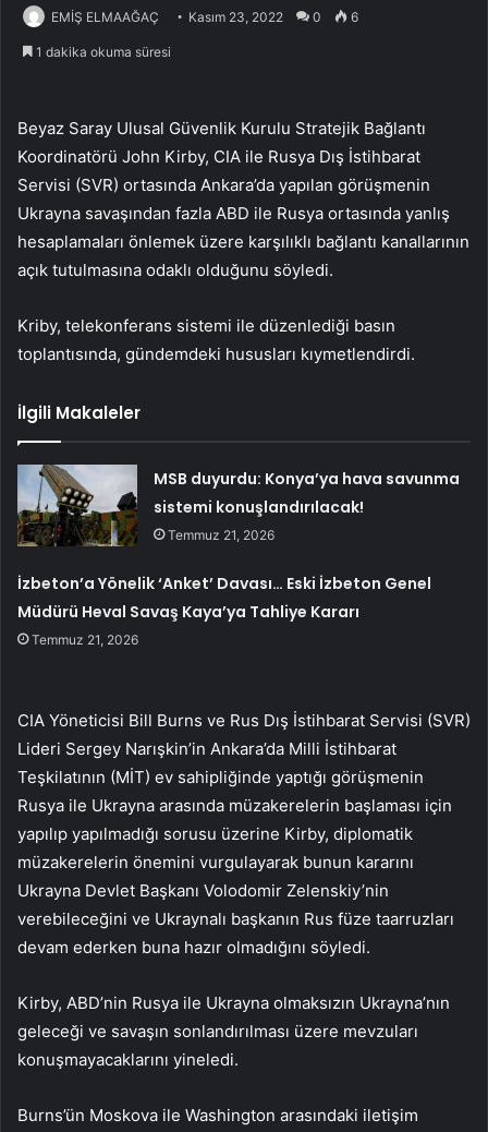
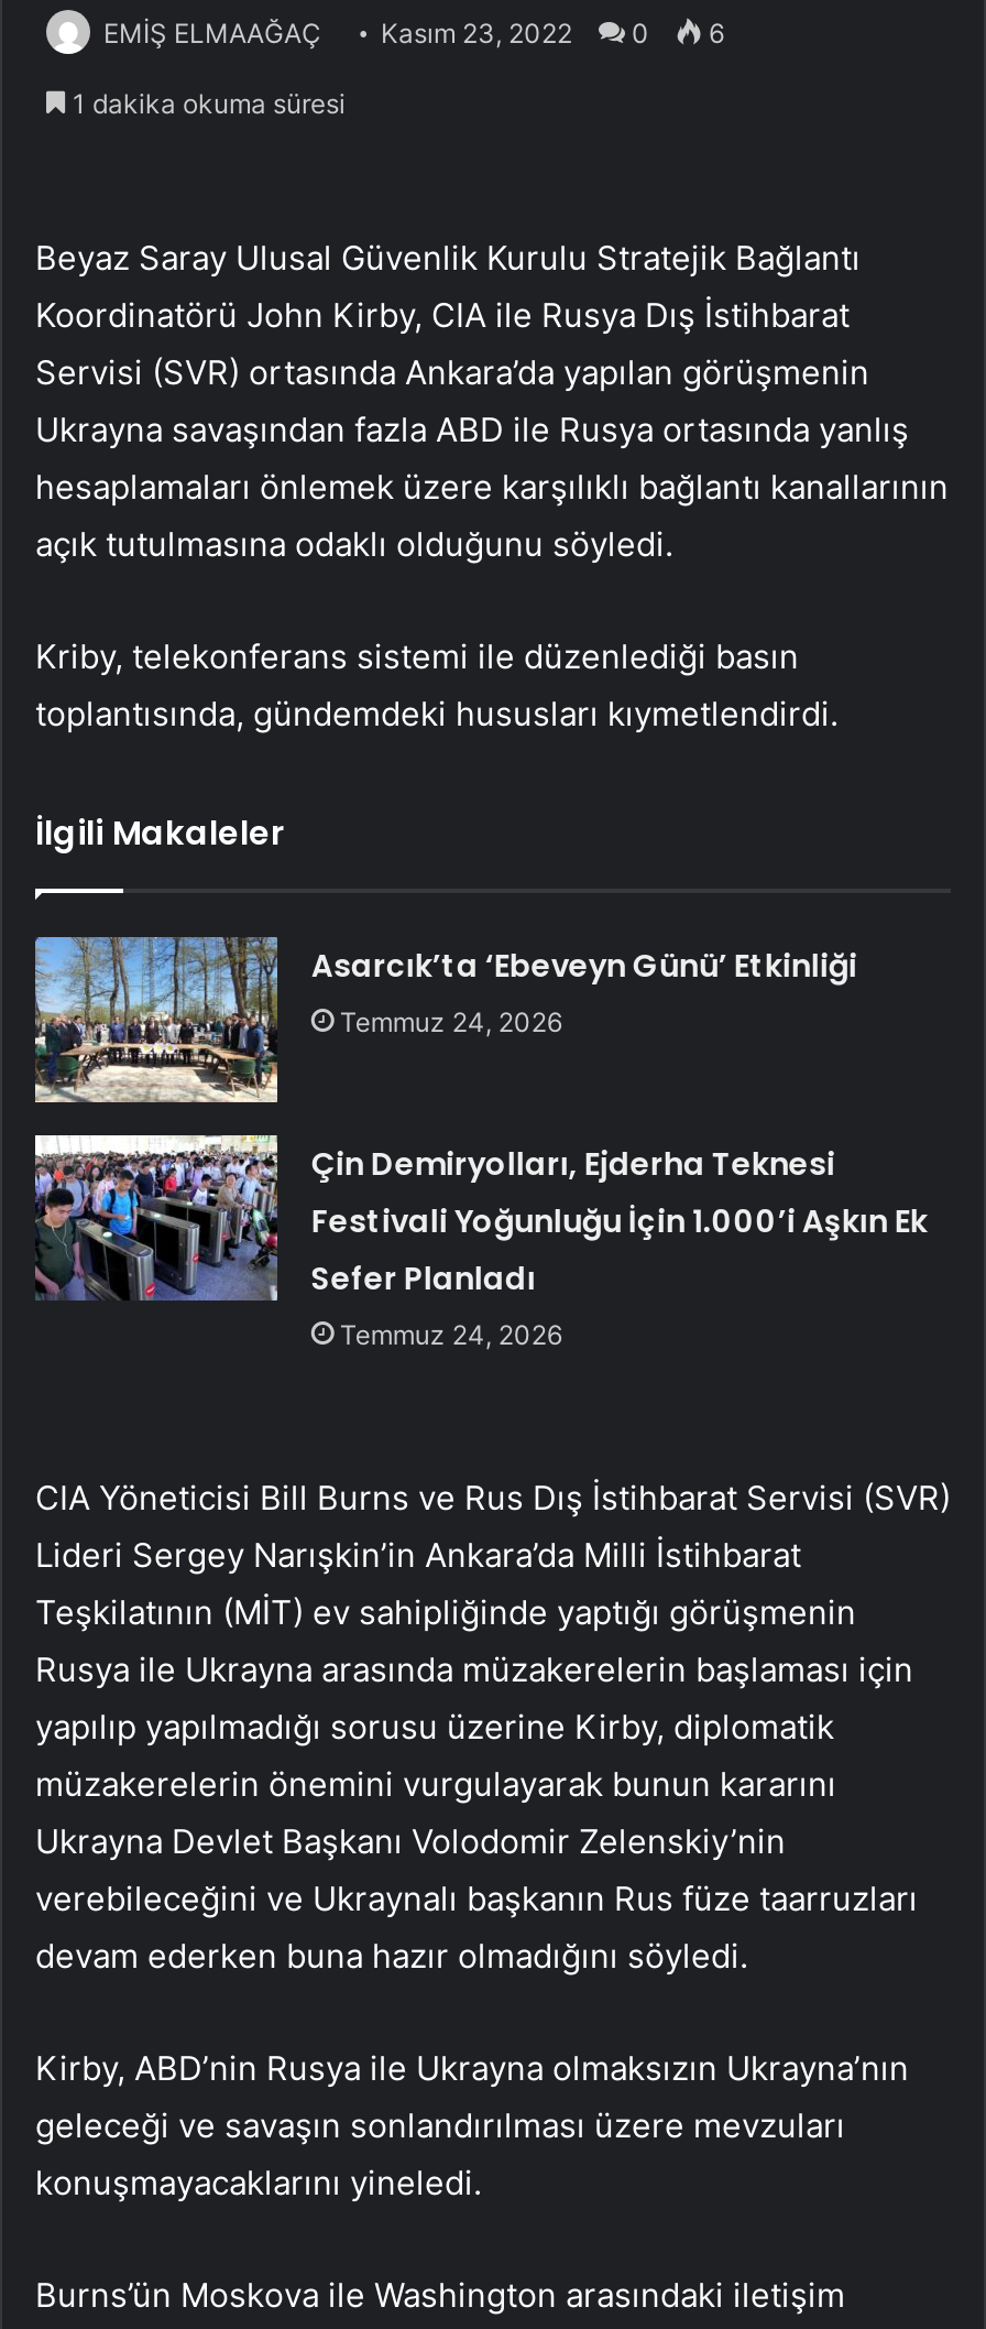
[17,463,460,547] [image] | MSB duyurdu: Konya’ya hava savunma | sistemi konuşlandırılacak! | Temmuz 21, 2026 -> [33,935,857,1104] [image] | Asarcık’ta ‘Ebeveyn Günü’ Etkinliği | Temmuz 24, 2026
[18,573,432,648] İzbeton’a Yönelik ‘Anket’ Davası… Eski İzbeton Genel | Müdürü Heval Savaş Kaya’ya Tahliye Kararı | Temmuz 21, 2026 -> [311,1143,927,1352] Çin Demiryolları, Ejderha Teknesi | Festivali Yoğunluğu İçin 1.000’i Aşkın Ek | Sefer Planladı | Temmuz 24, 2026

